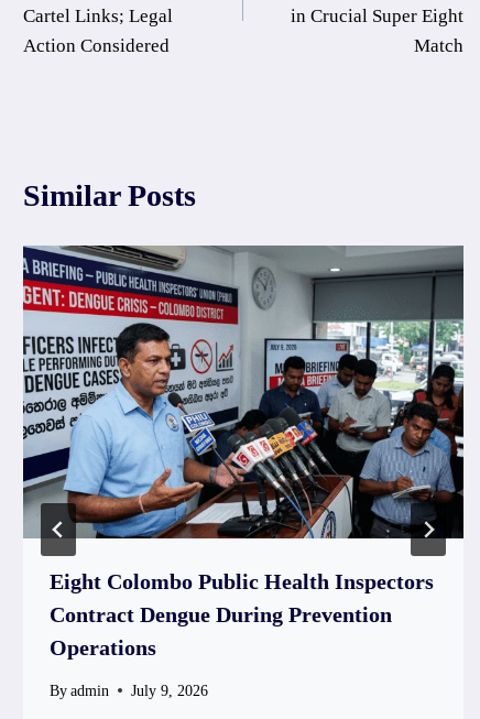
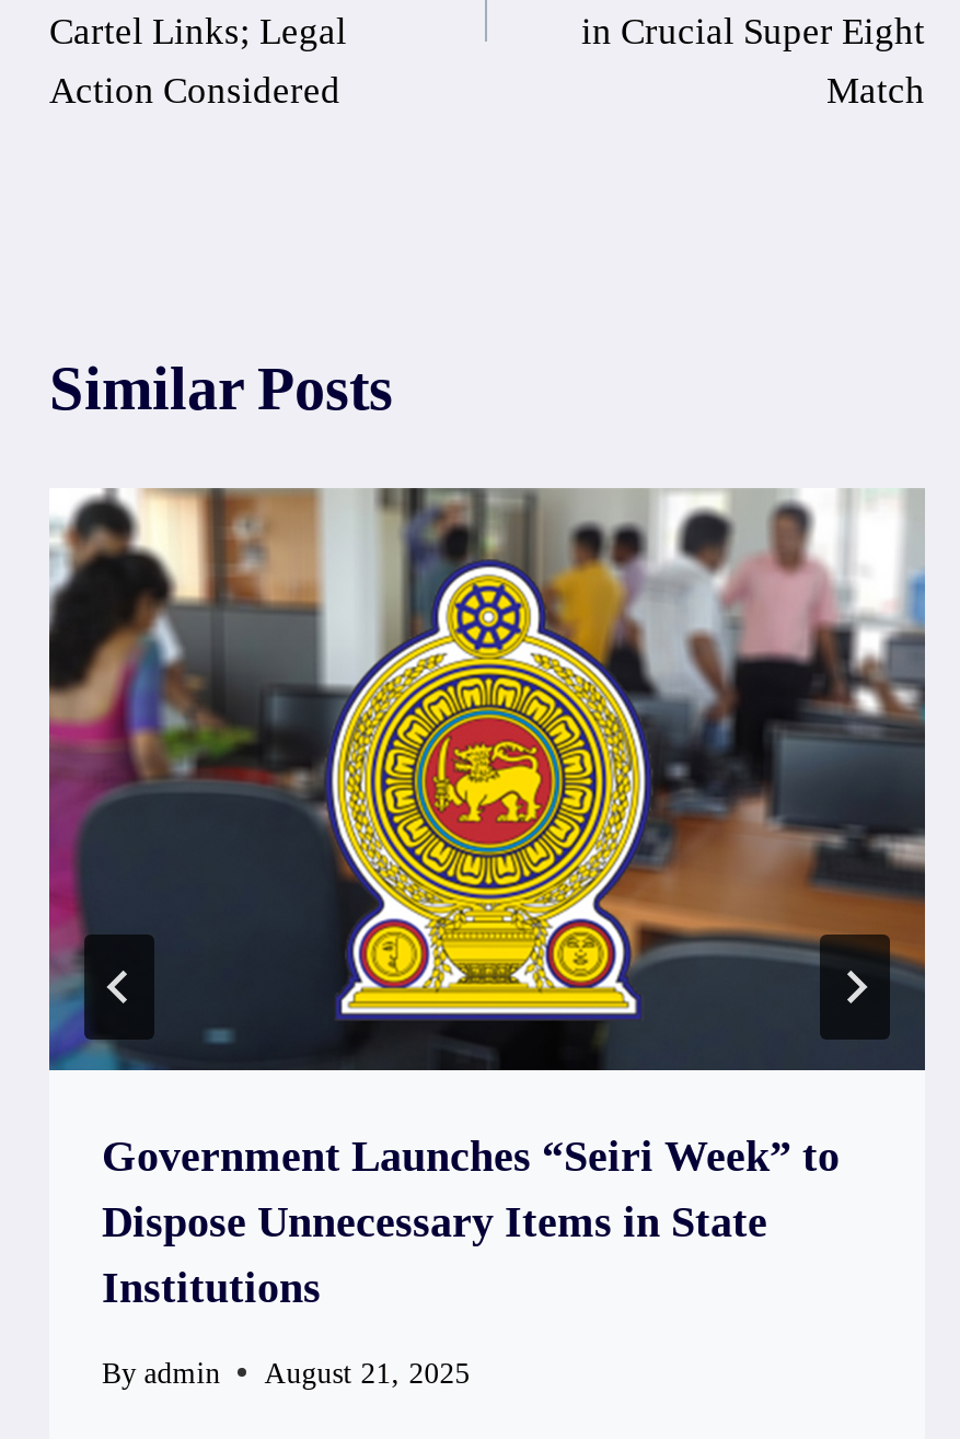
[22,244,465,660] [image] | Eight Colombo Public Health Inspectors | Contract Dengue During Prevention | Operations -> [47,488,927,1312] [image] | Government Launches “Seiri Week” to | Dispose Unnecessary Items in State | Institutions
[50,683,208,699] By admin July 9, 2026 -> [102,1357,470,1390] By admin August 21, 2025

